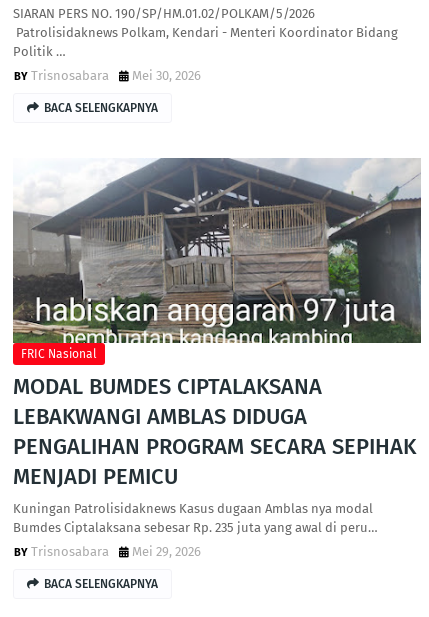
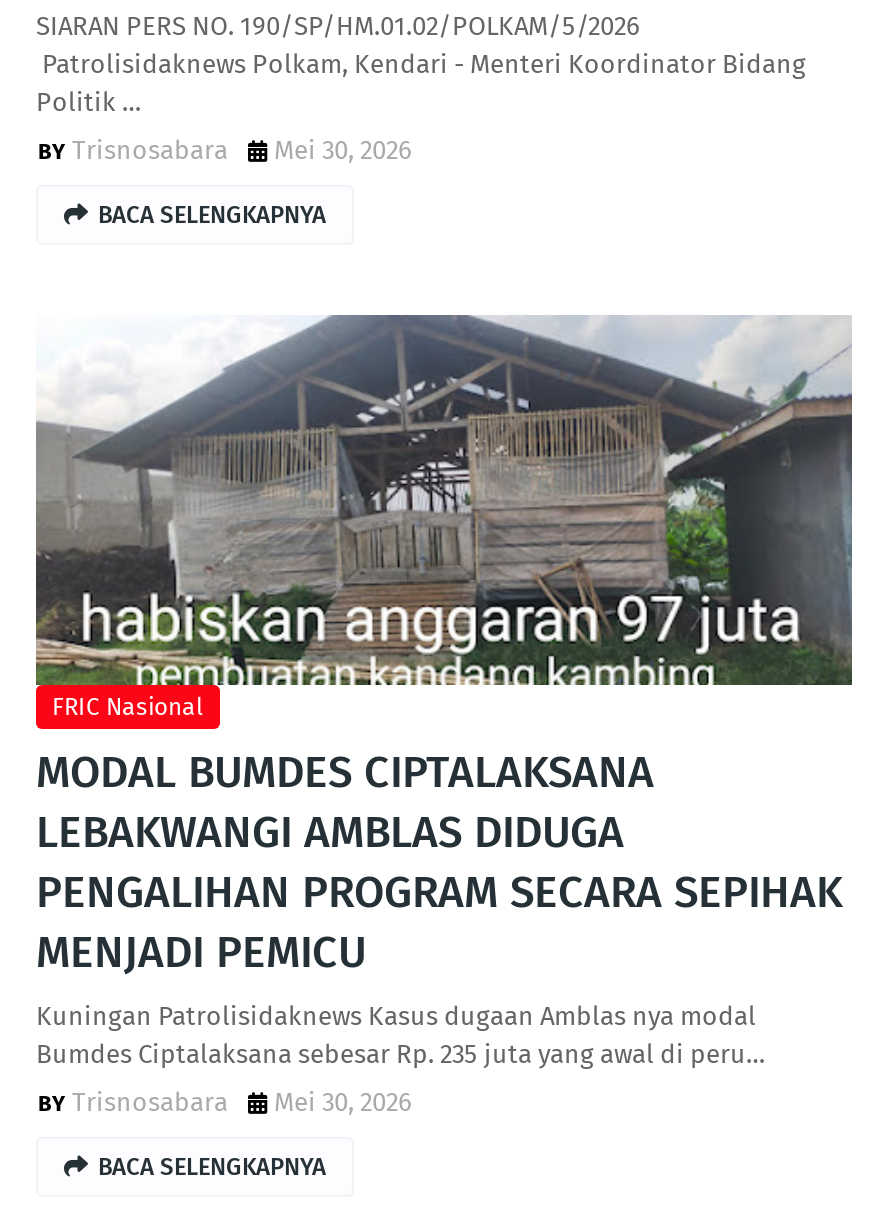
[31,544,201,559] Trisnosabara Mei 29, 2026 -> [72,1087,412,1117] Trisnosabara Mei 30, 2026

